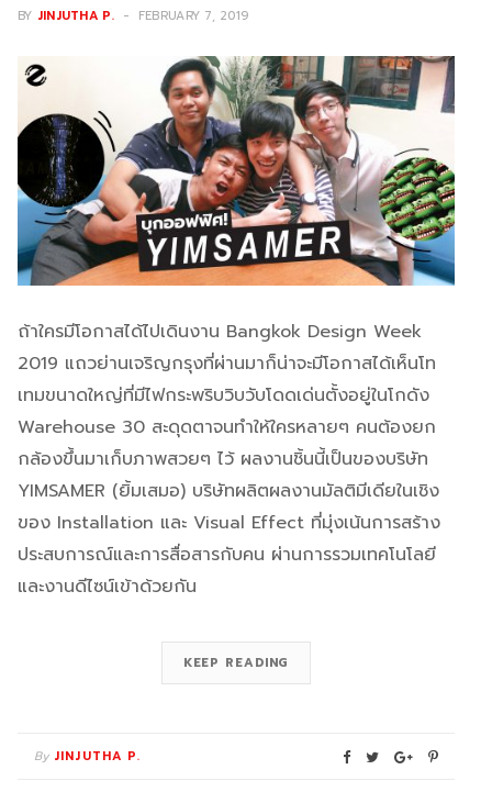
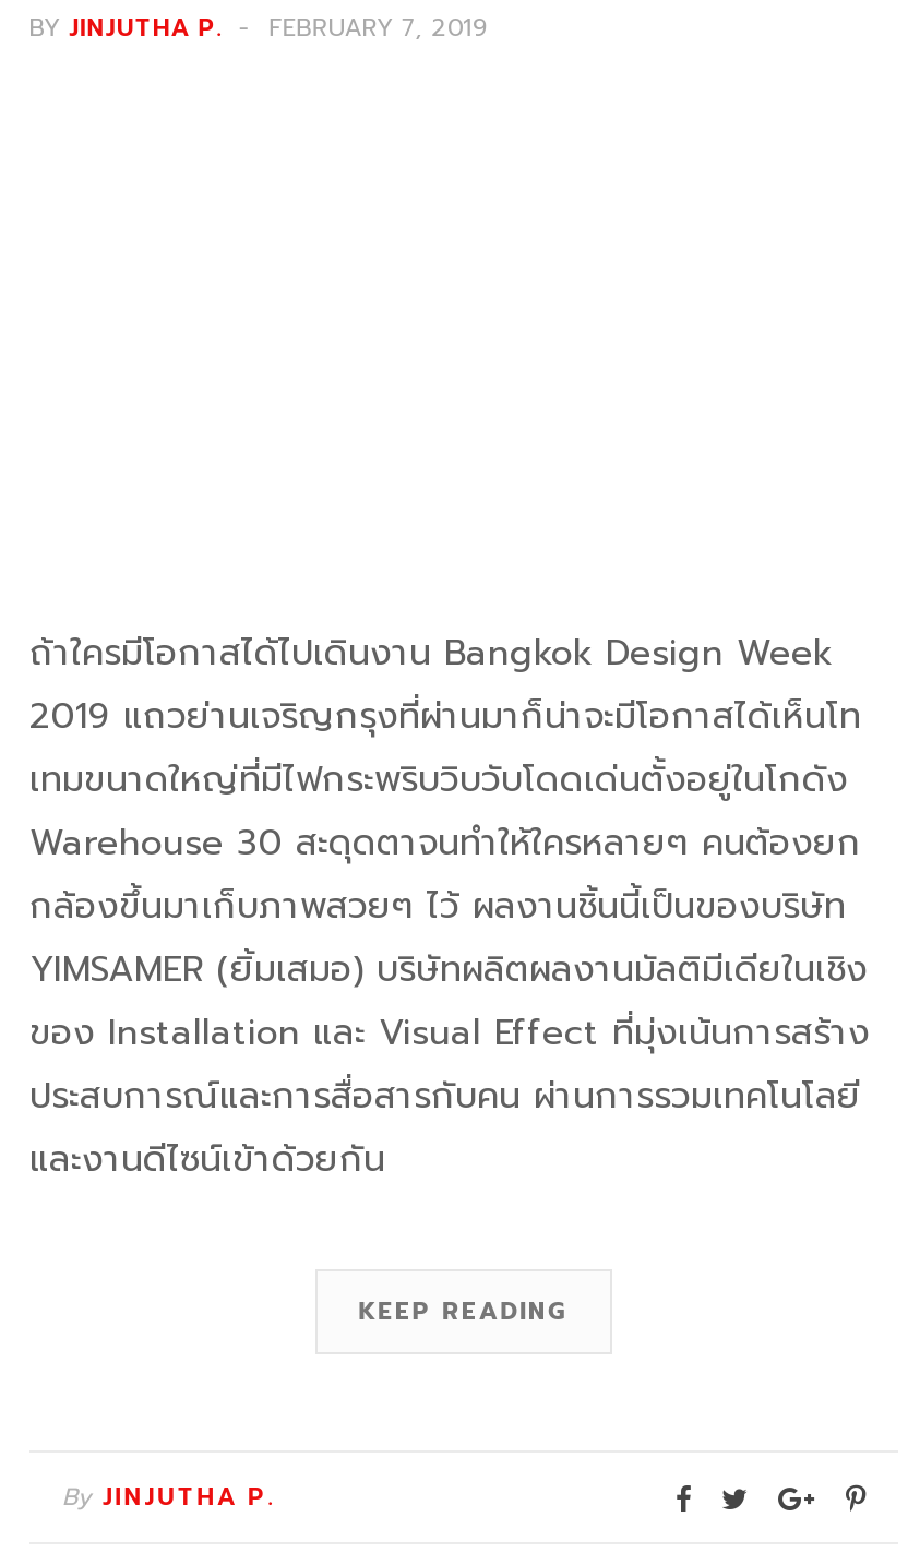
[16,55,456,287] [image] -> none

